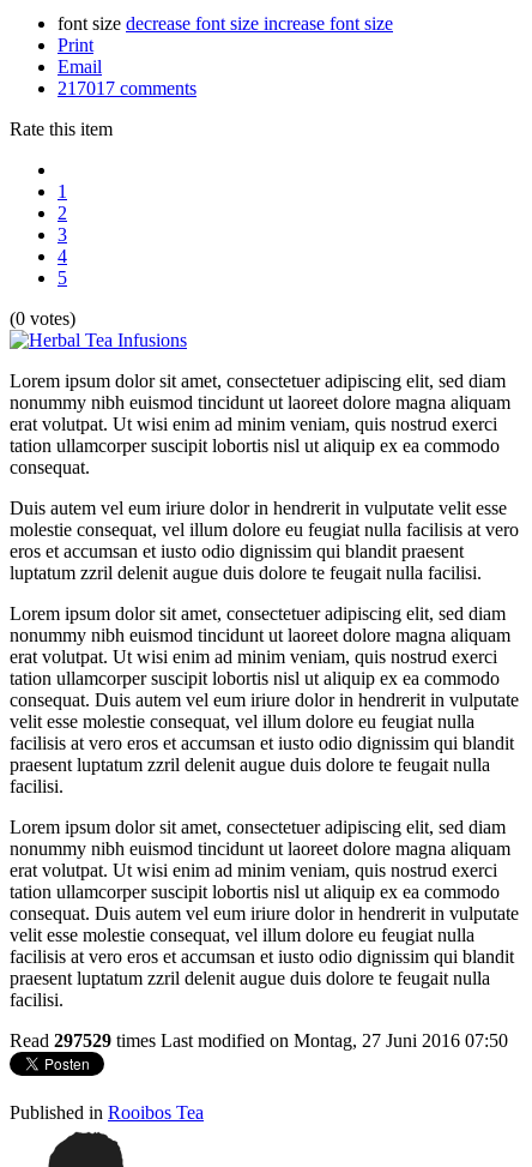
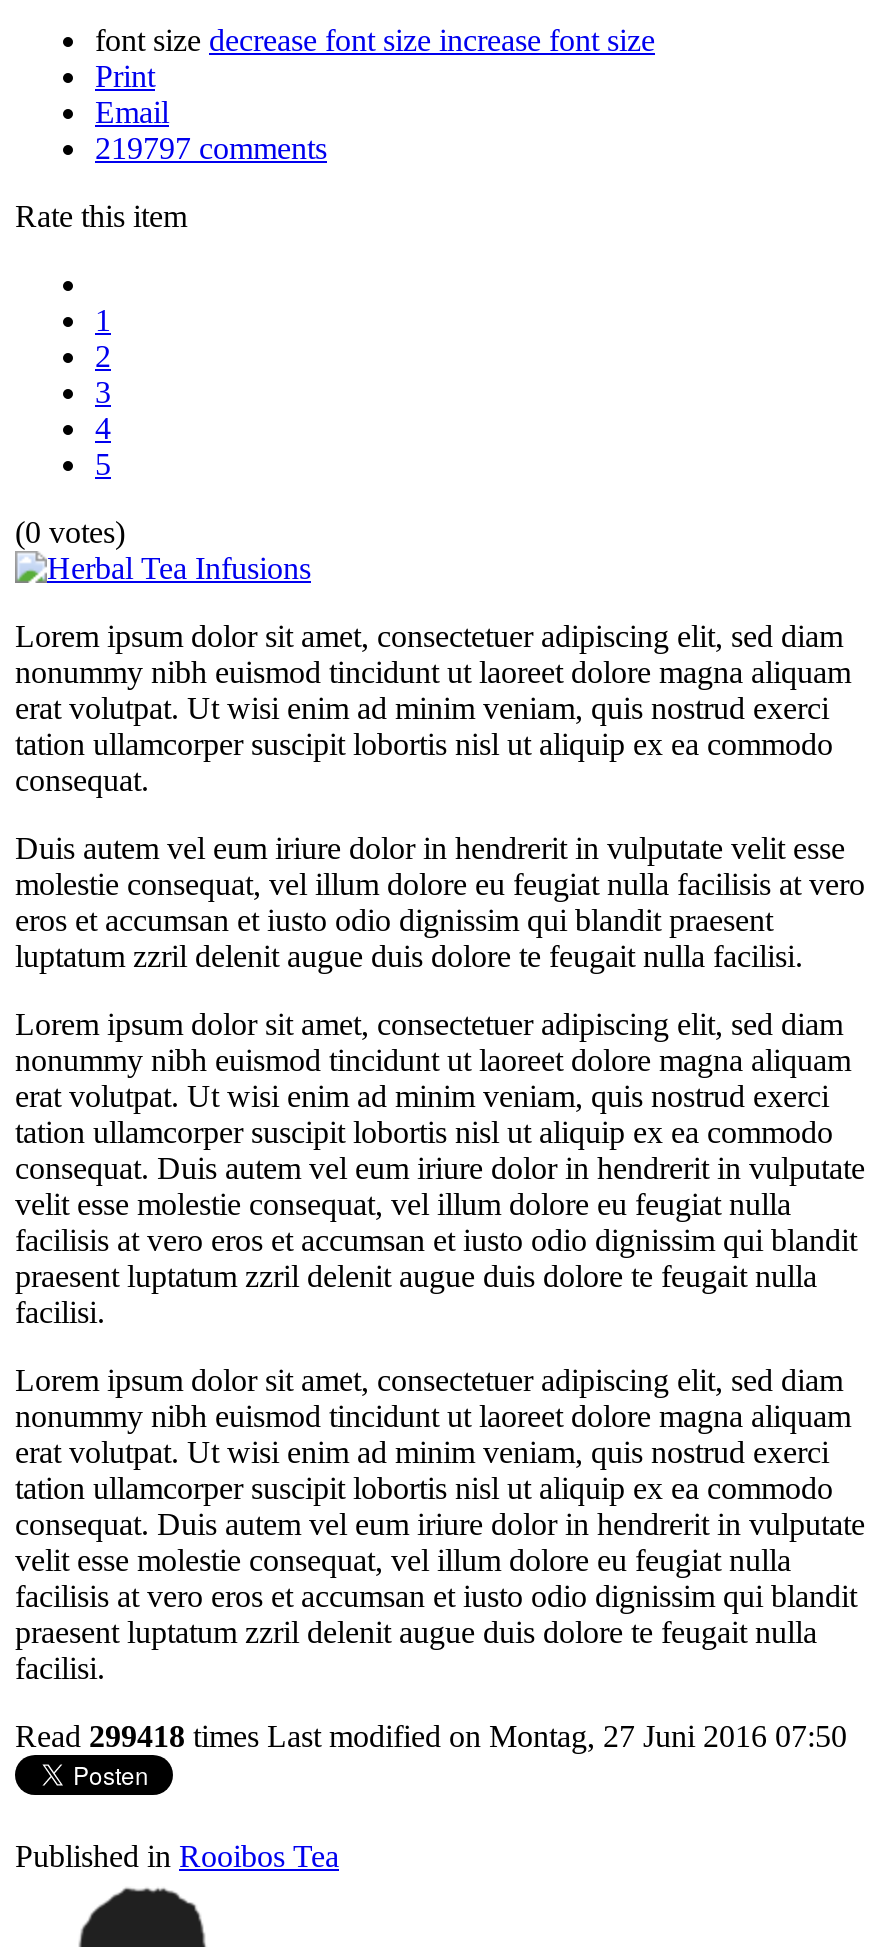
[58,78,197,98] 217017 comments -> [95,131,327,165] 219797 comments
[10,1030,508,1050] Read 297529 times Last modified on Montag, 27 Juni 2016 07:50 -> [15,1719,847,1753] Read 299418 times Last modified on Montag, 27 Juni 2016 07:50

